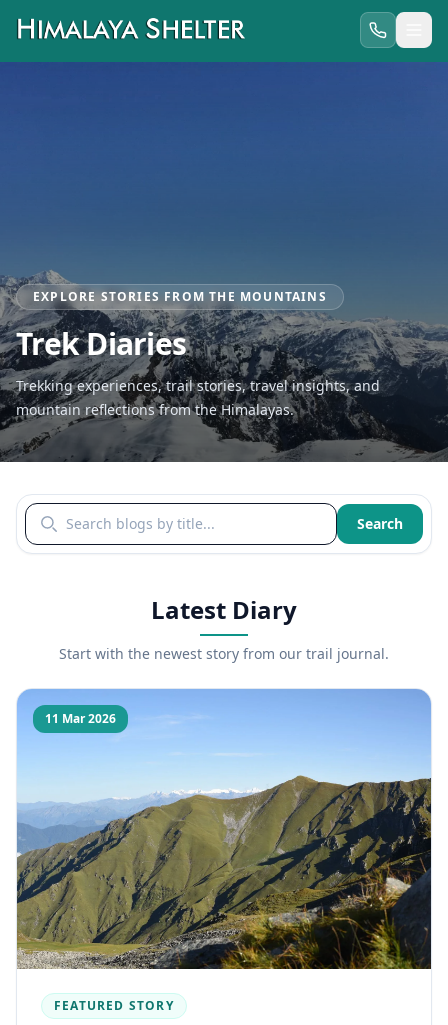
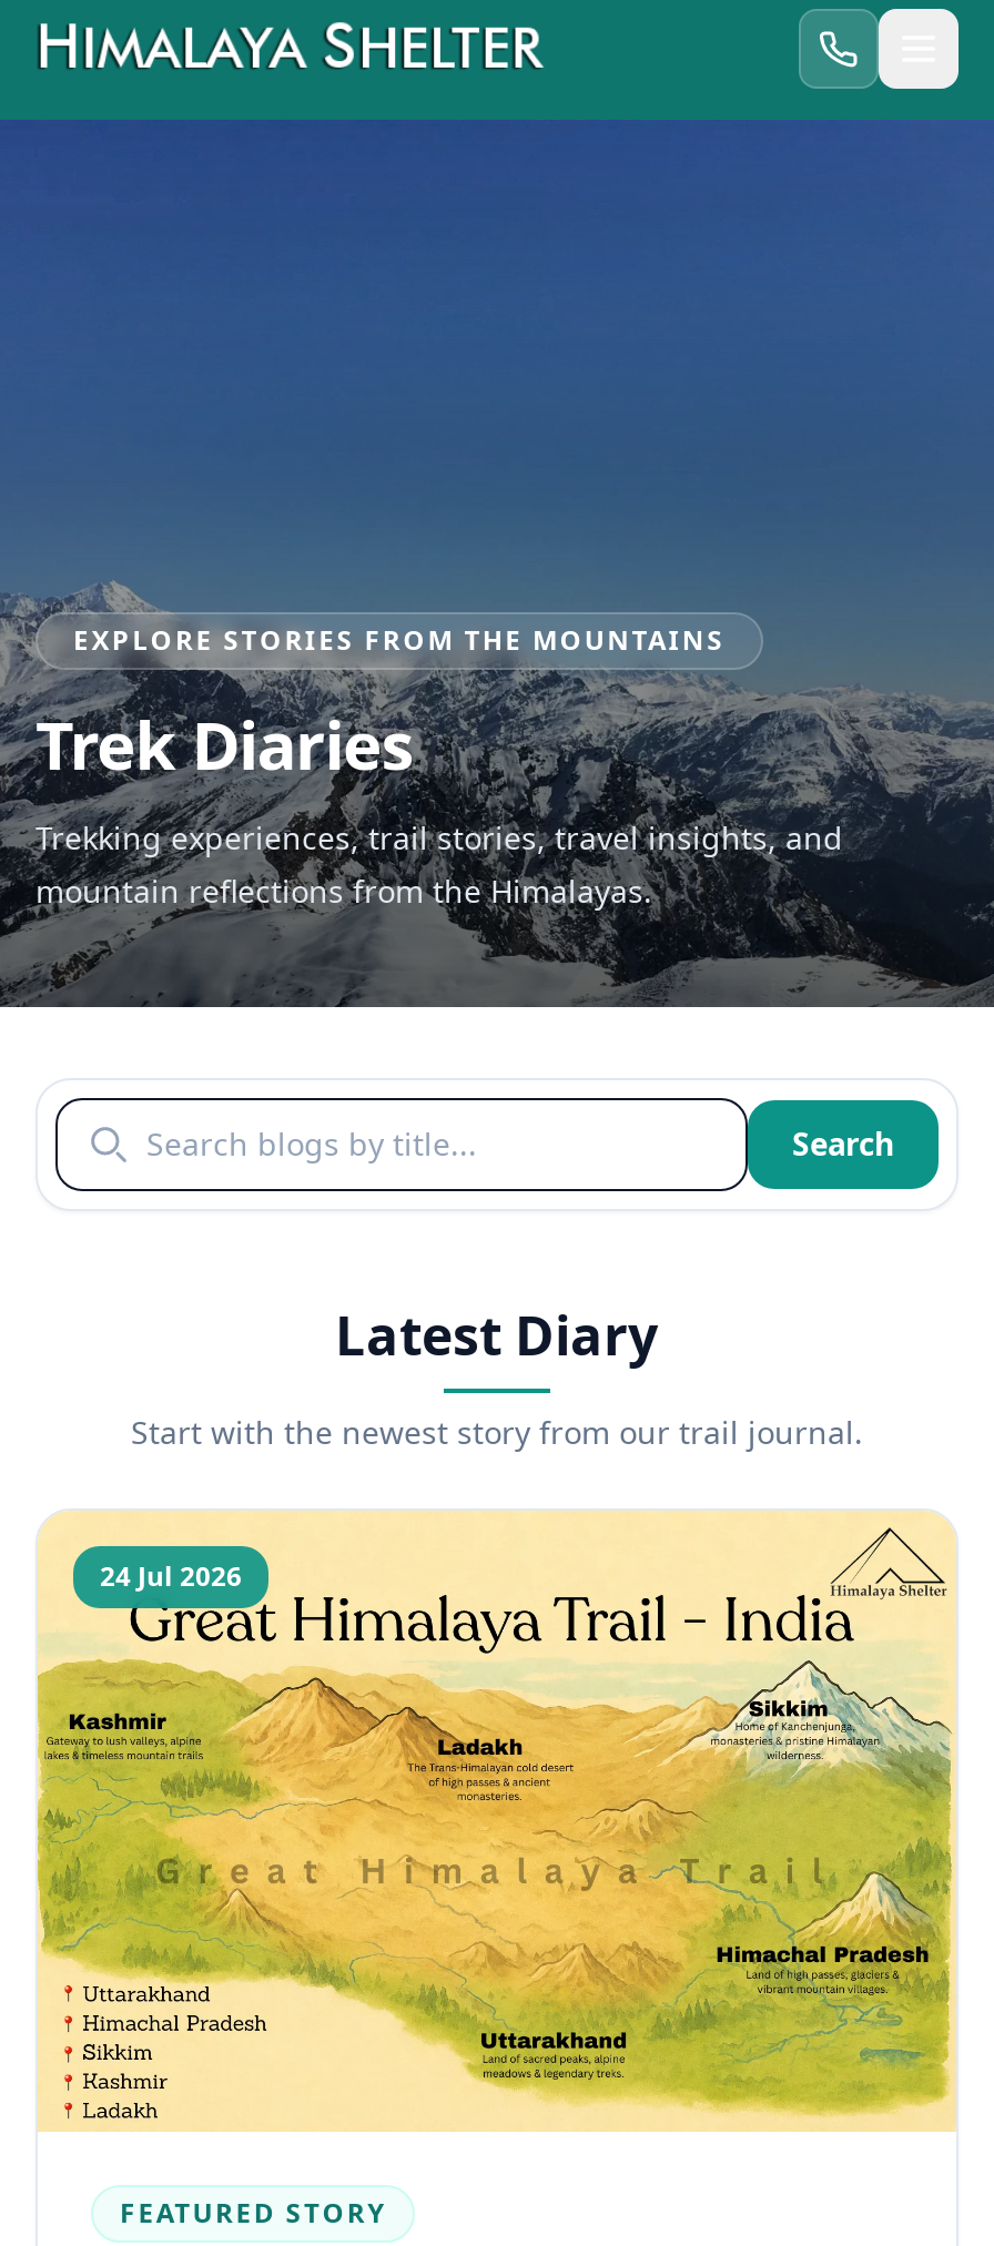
[16,688,432,970] [image] | 11 Mar 2026 -> [35,1511,956,2132] [image] | 24 Jul 2026

